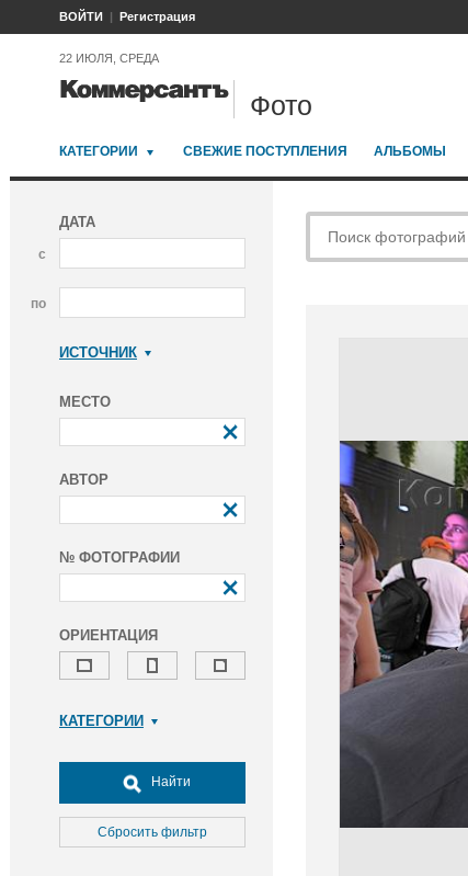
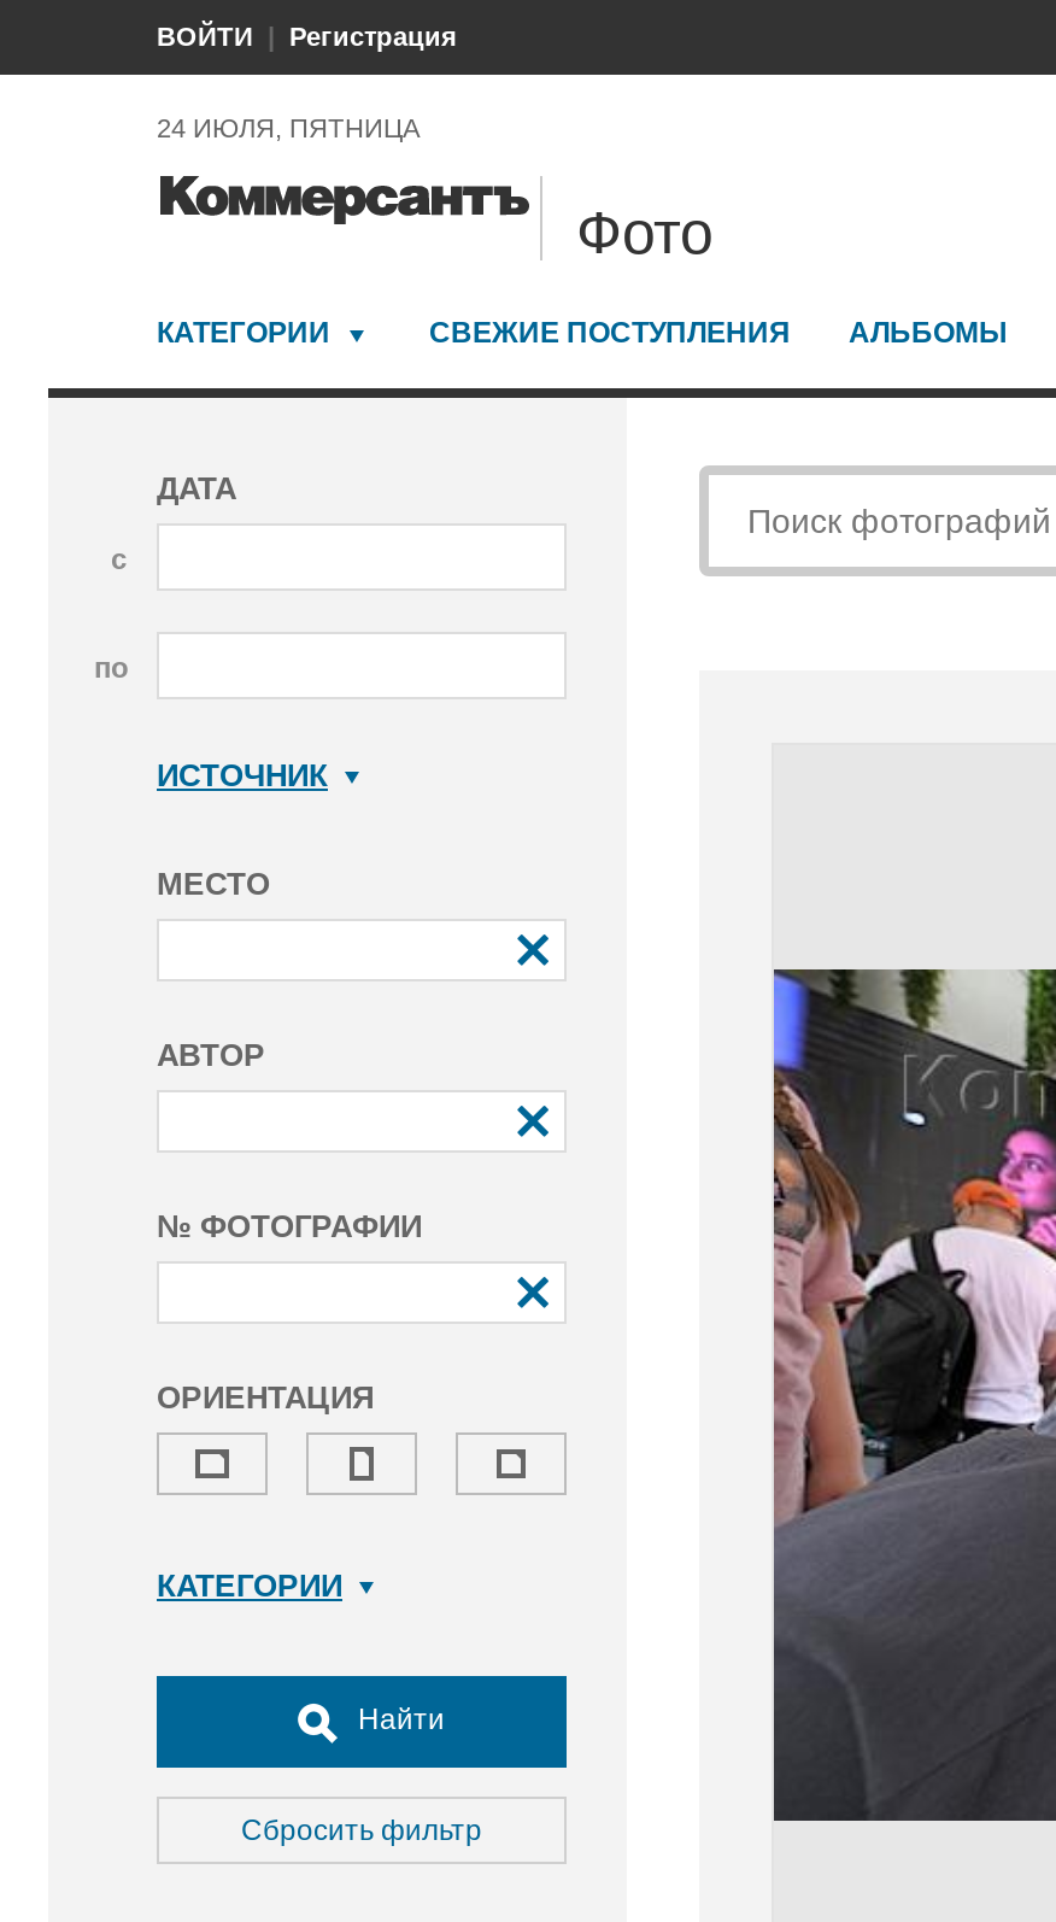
[59,52,159,65] 22 ИЮЛЯ, СРЕДА -> [157,113,420,142] 24 ИЮЛЯ, ПЯТНИЦА

